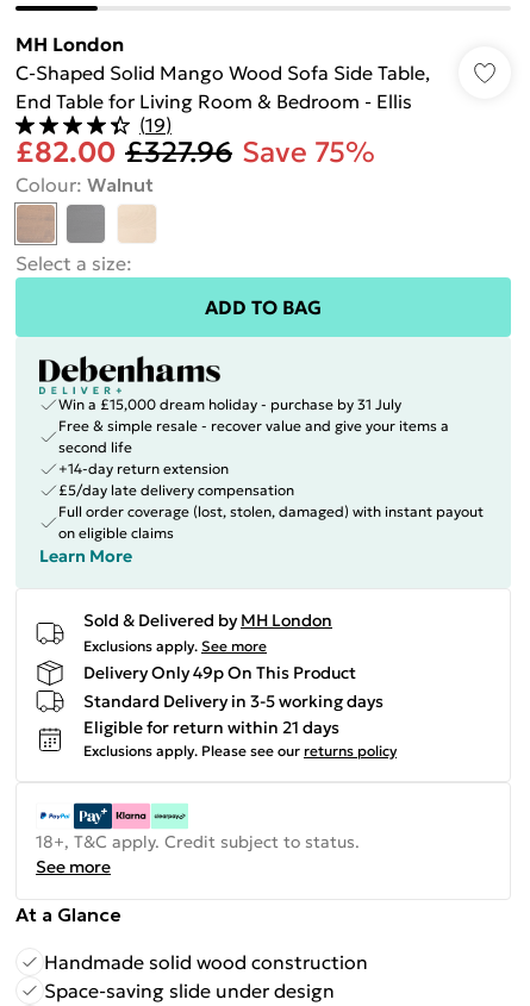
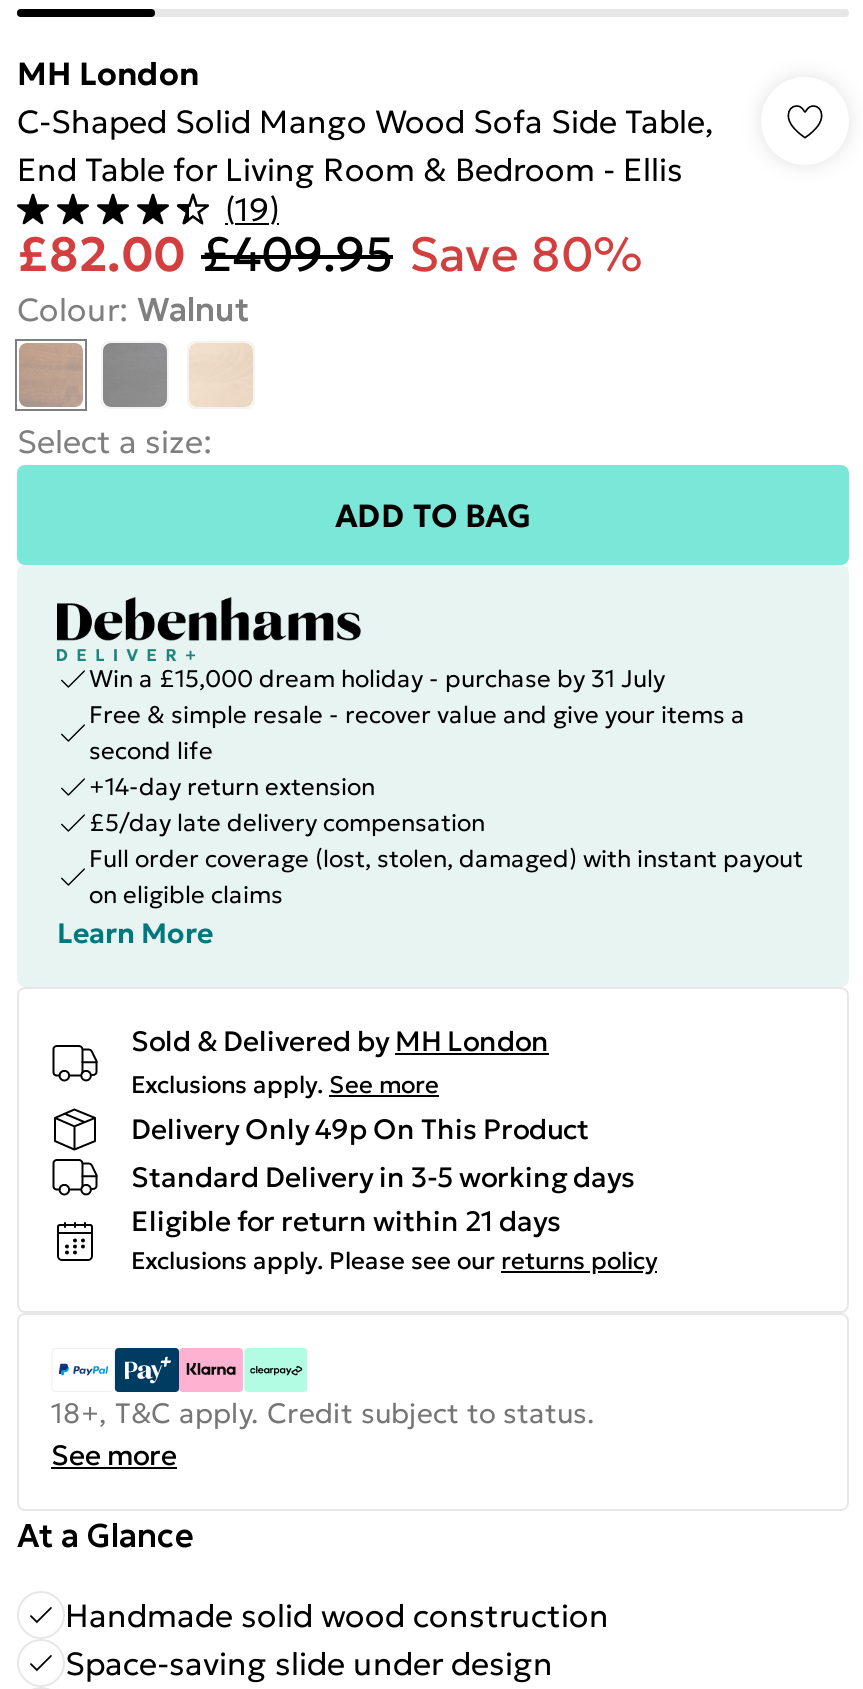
[15,135,375,170] £82.00 £327.96 Save 75% -> [17,225,643,285] £82.00 £409.95 Save 80%

